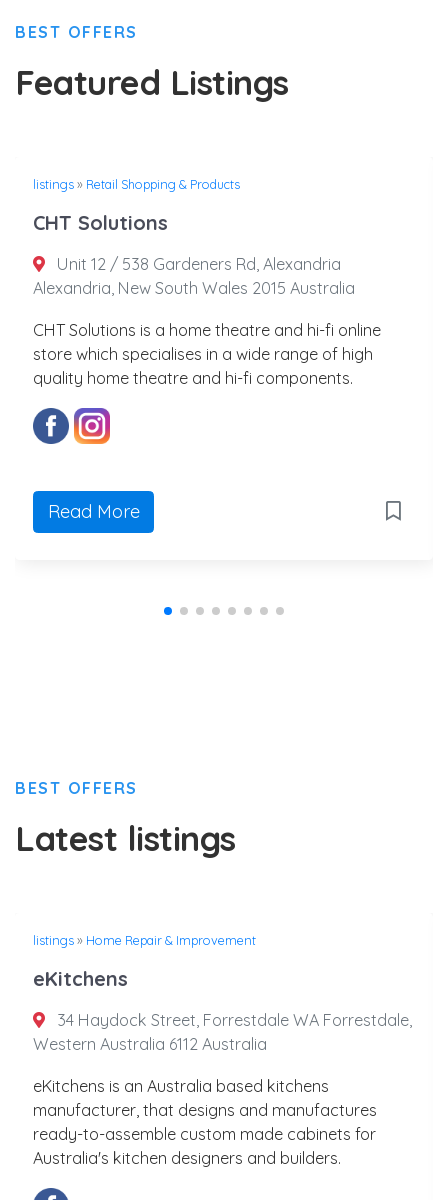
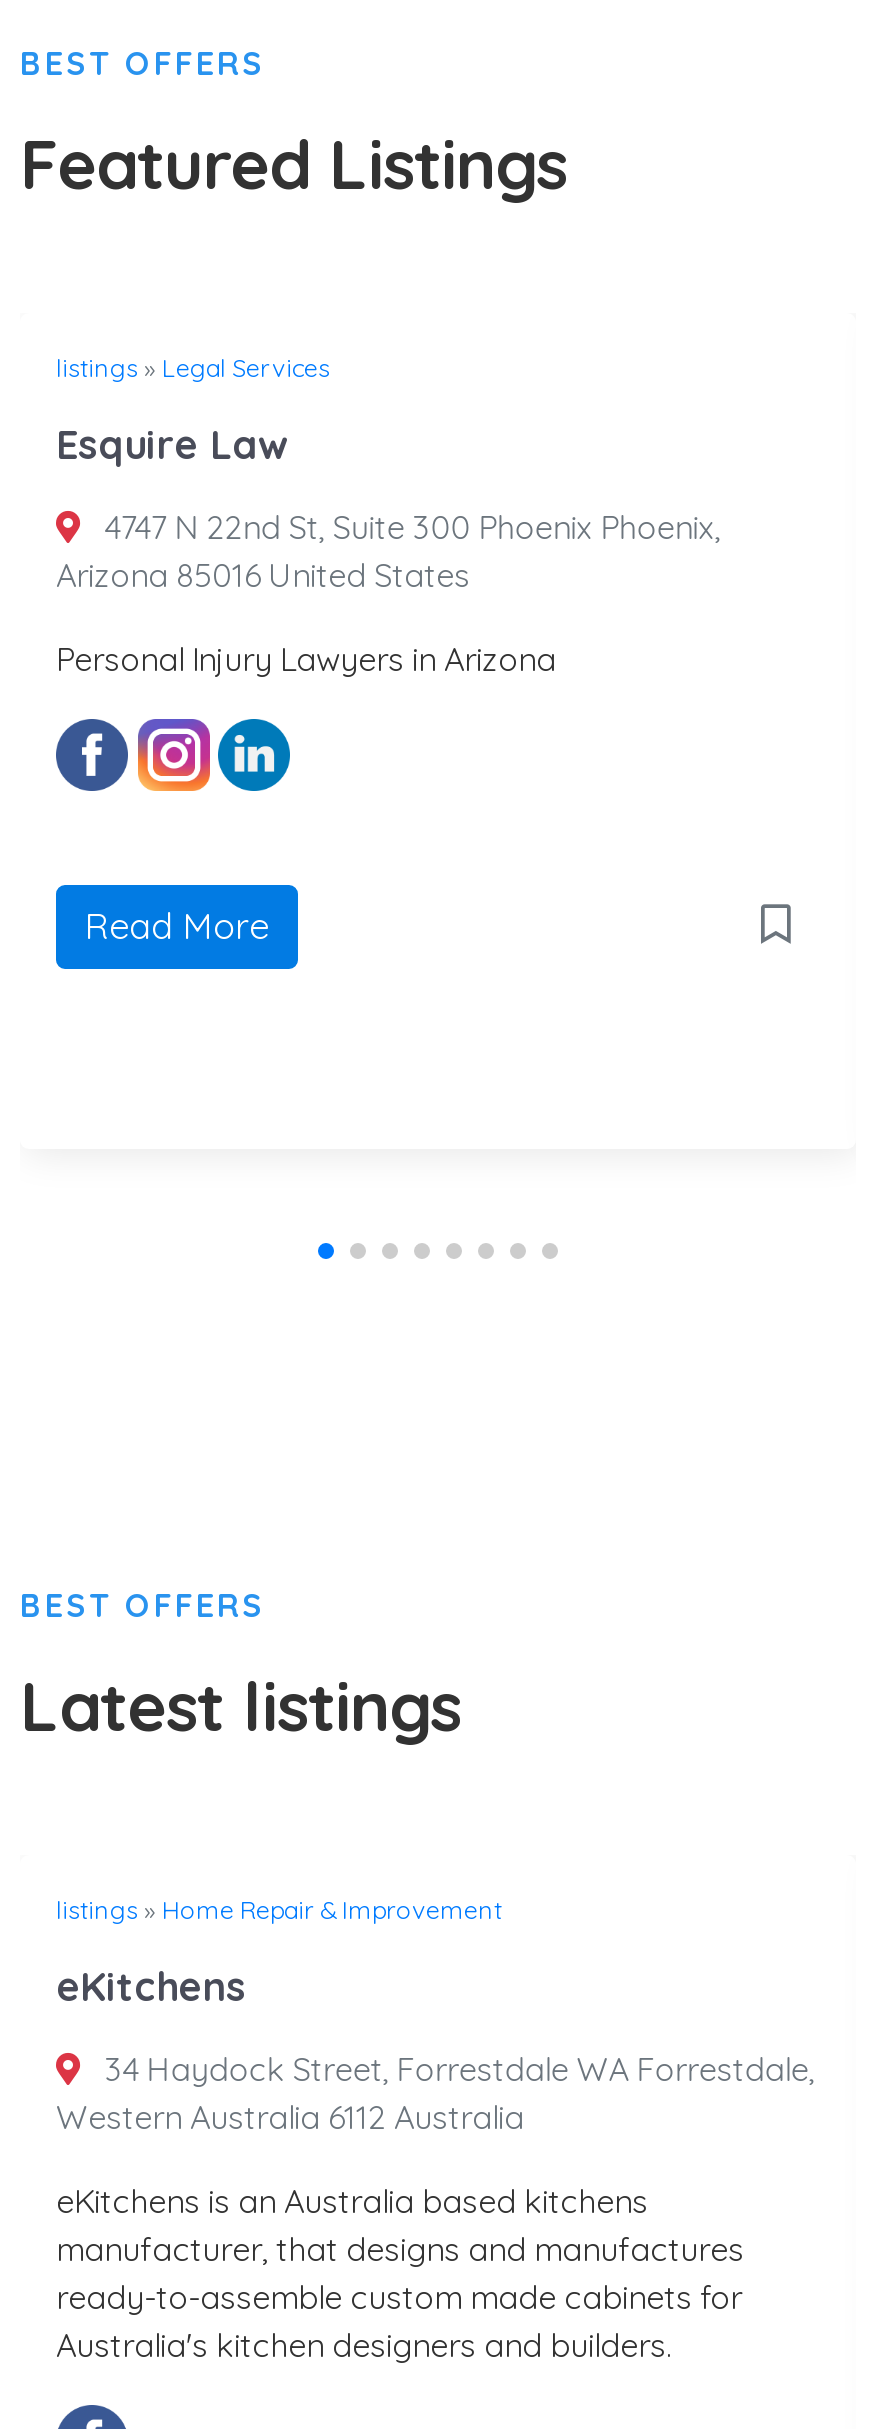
[33,176,240,192] listings» Retail Shopping & Products -> [56,351,330,383] listings» Legal Services
[33,210,168,235] CHT Solutions -> [56,419,288,469] Esquire Law
[33,254,355,298] Unit 12 / 538 Gardeners Rd, Alexandria | Alexandria, New South Wales 2015 Australia -> [56,507,720,595] 4747 N 22nd St, Suite 300 Phoenix Phoenix, | Arizona 85016 United States
[33,320,381,388] CHT Solutions is a home theatre and hi-fi online | store which specialises in a wide range of high | quality home theatre and hi-fi components. -> [56,639,556,679] Personal Injury Lawyers in Arizona
moved [47,500,139,523] -> [85,904,269,950]: Read More

